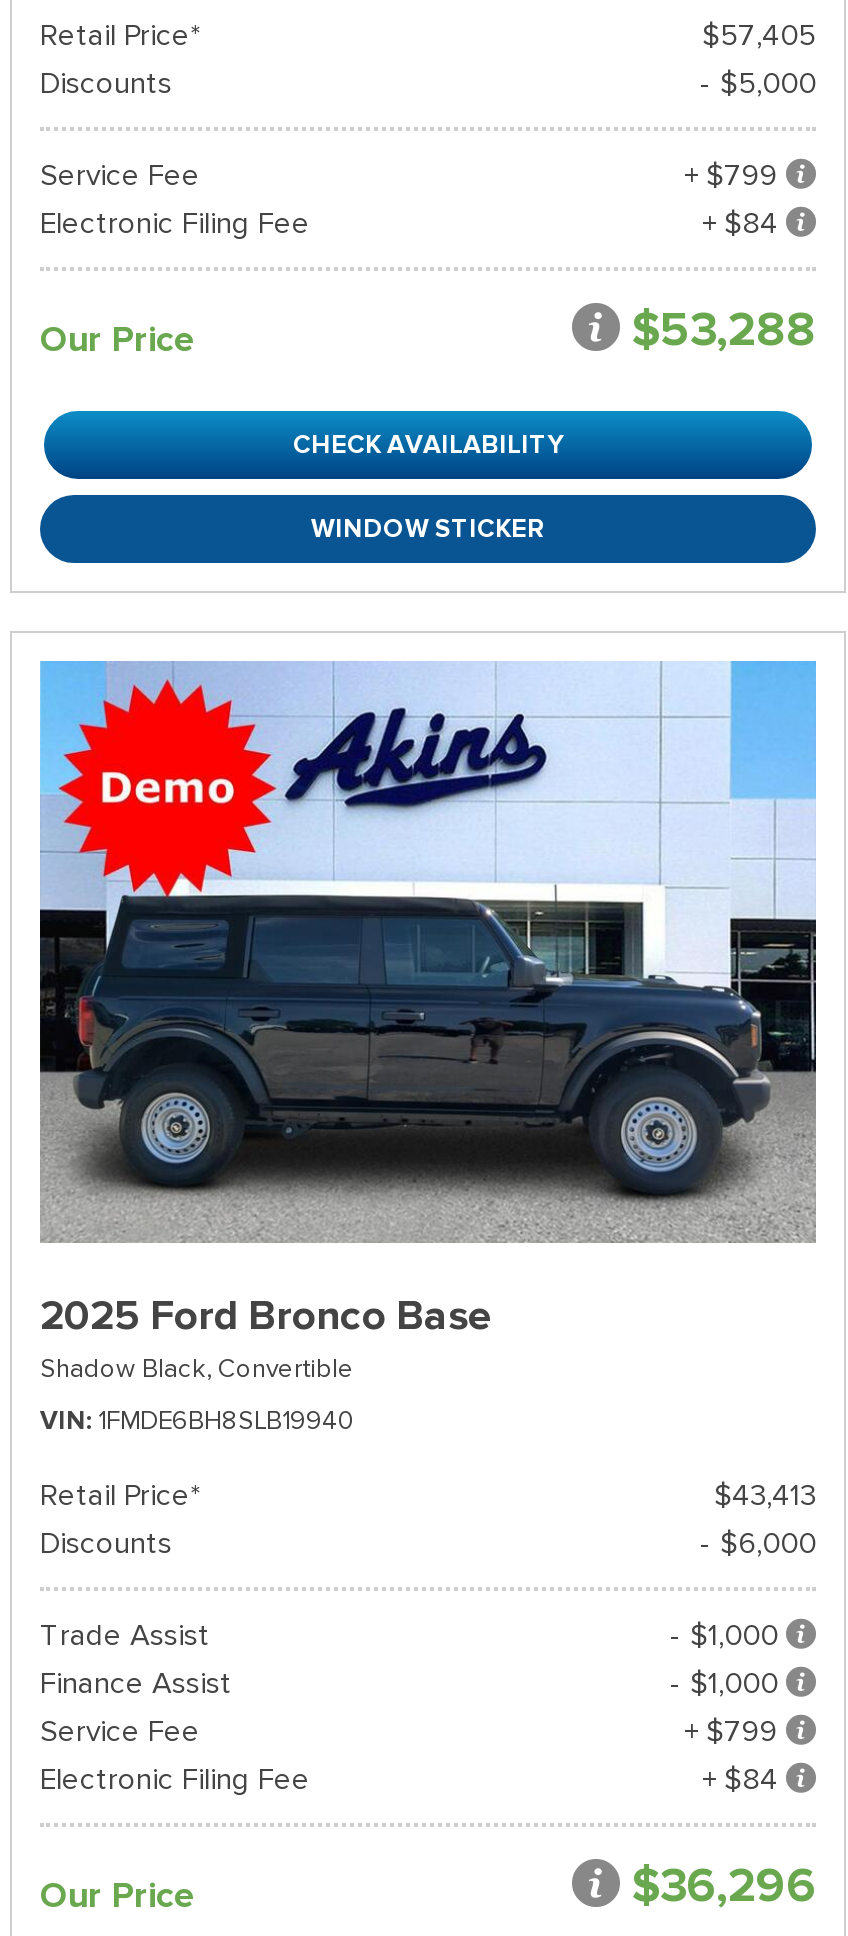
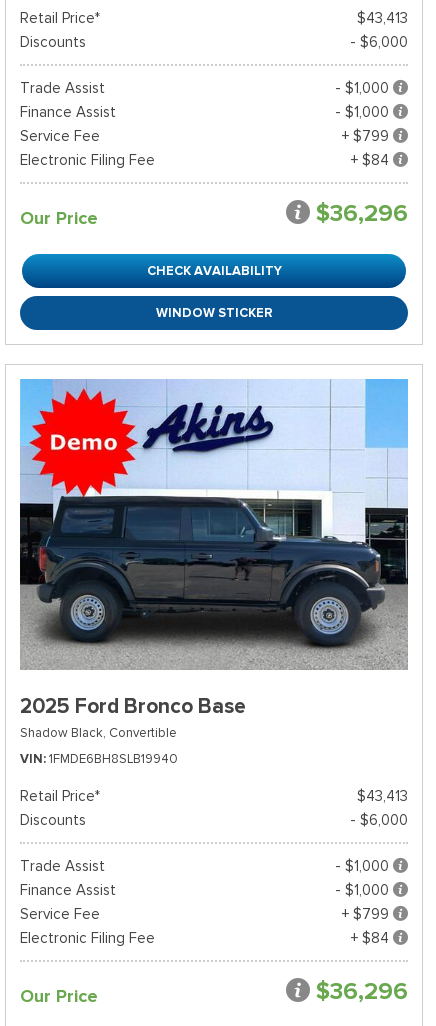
[702,17,816,53] $57,405 -> [357,9,408,27] $43,413
[700,65,816,101] - $5,000 -> [20,33,408,121] - $6,000 | Trade Assist | - $1,000 | Finance Assist | - $1,000
[632,299,816,359] $53,288 -> [316,198,408,228] $36,296

